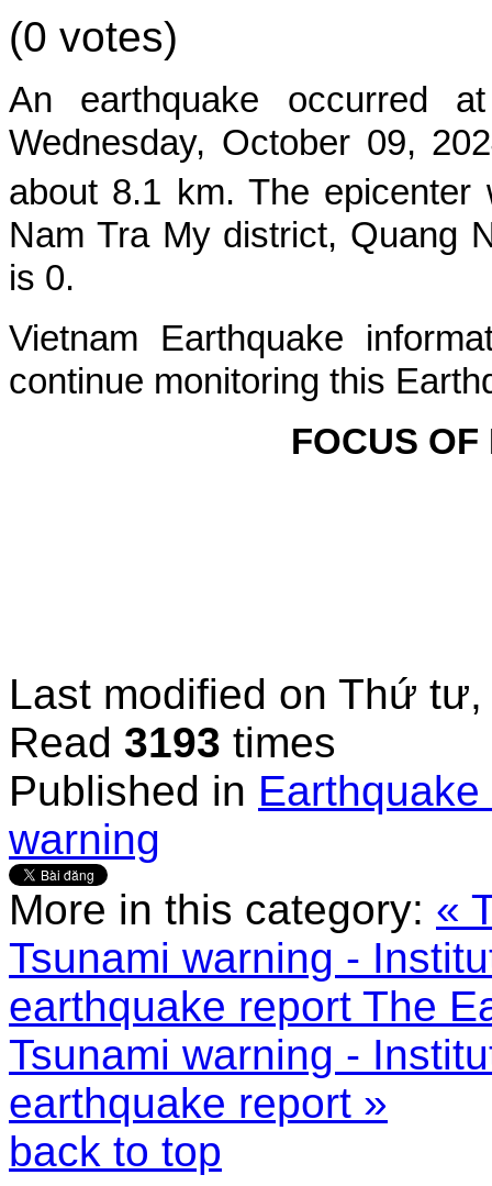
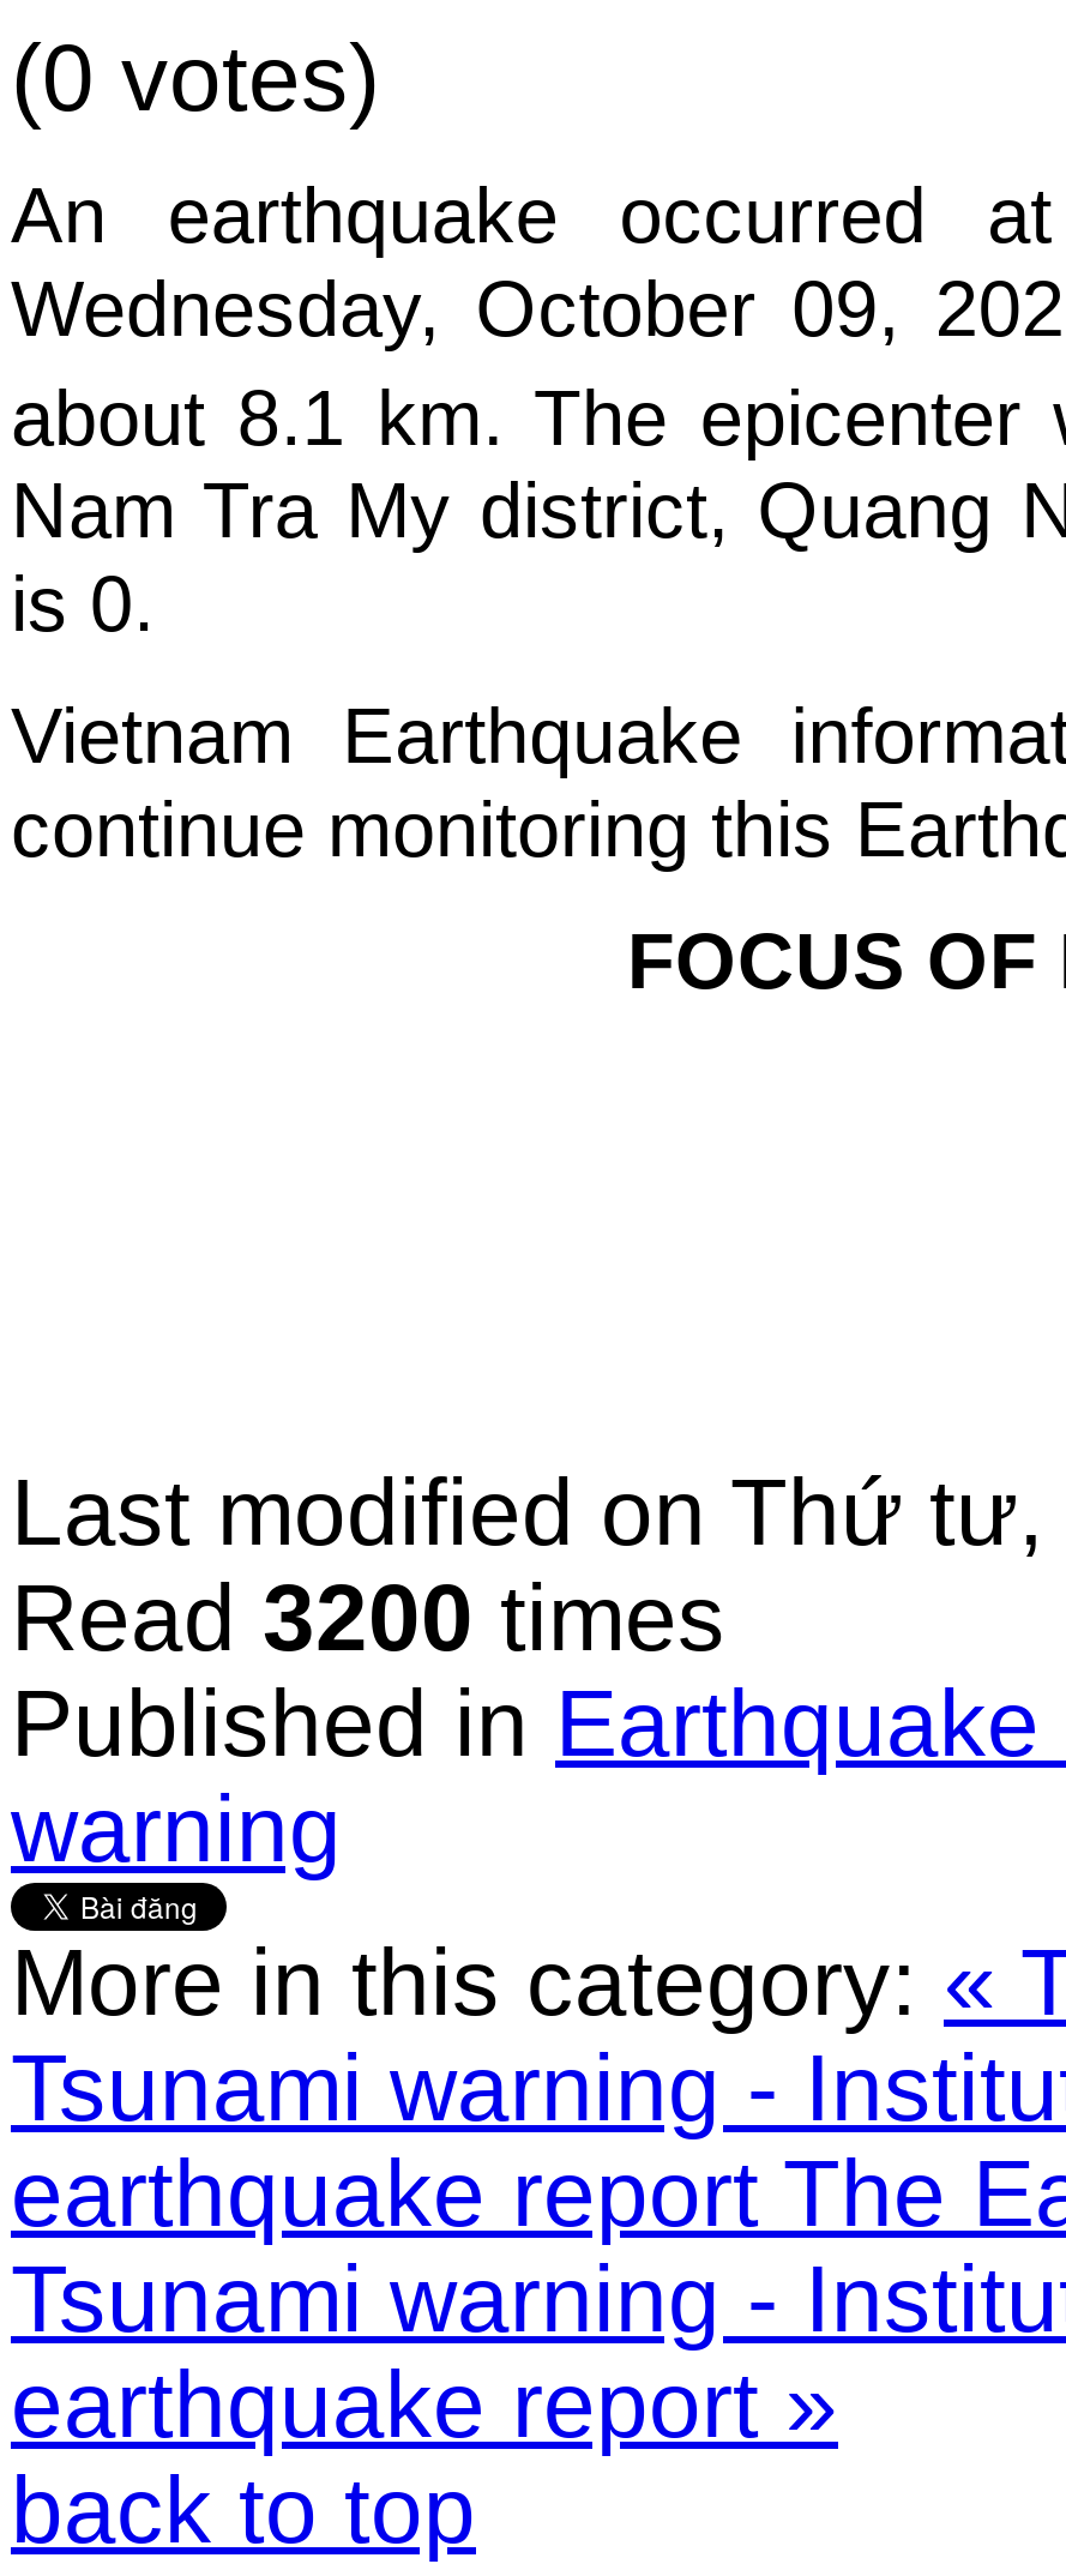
[9,719,336,766] Read 3193 times -> [11,1566,725,1670] Read 3200 times

